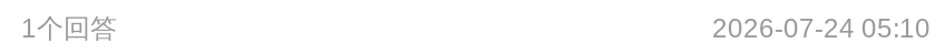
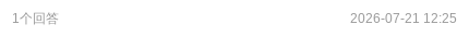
[712,13,931,44] 2026-07-24 05:10 -> [350,11,457,26] 2026-07-21 12:25

